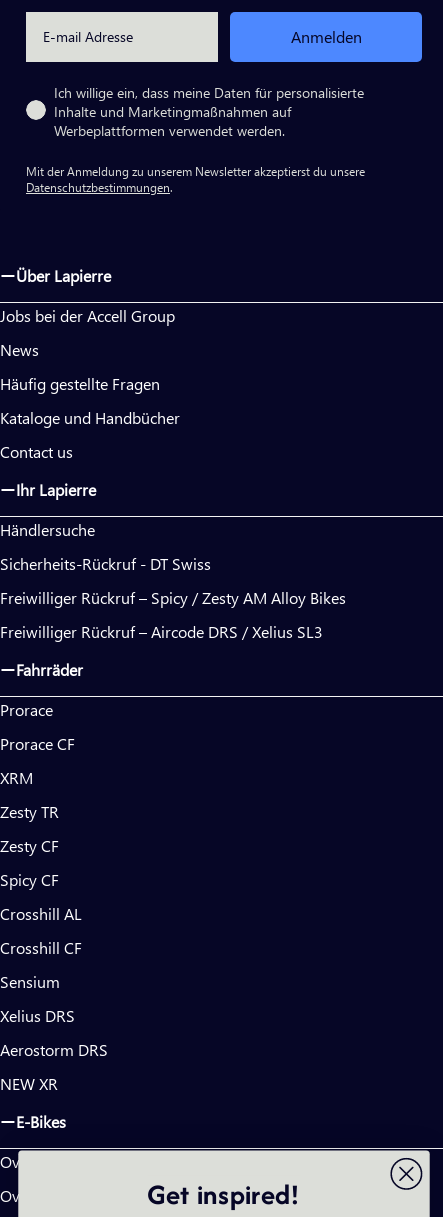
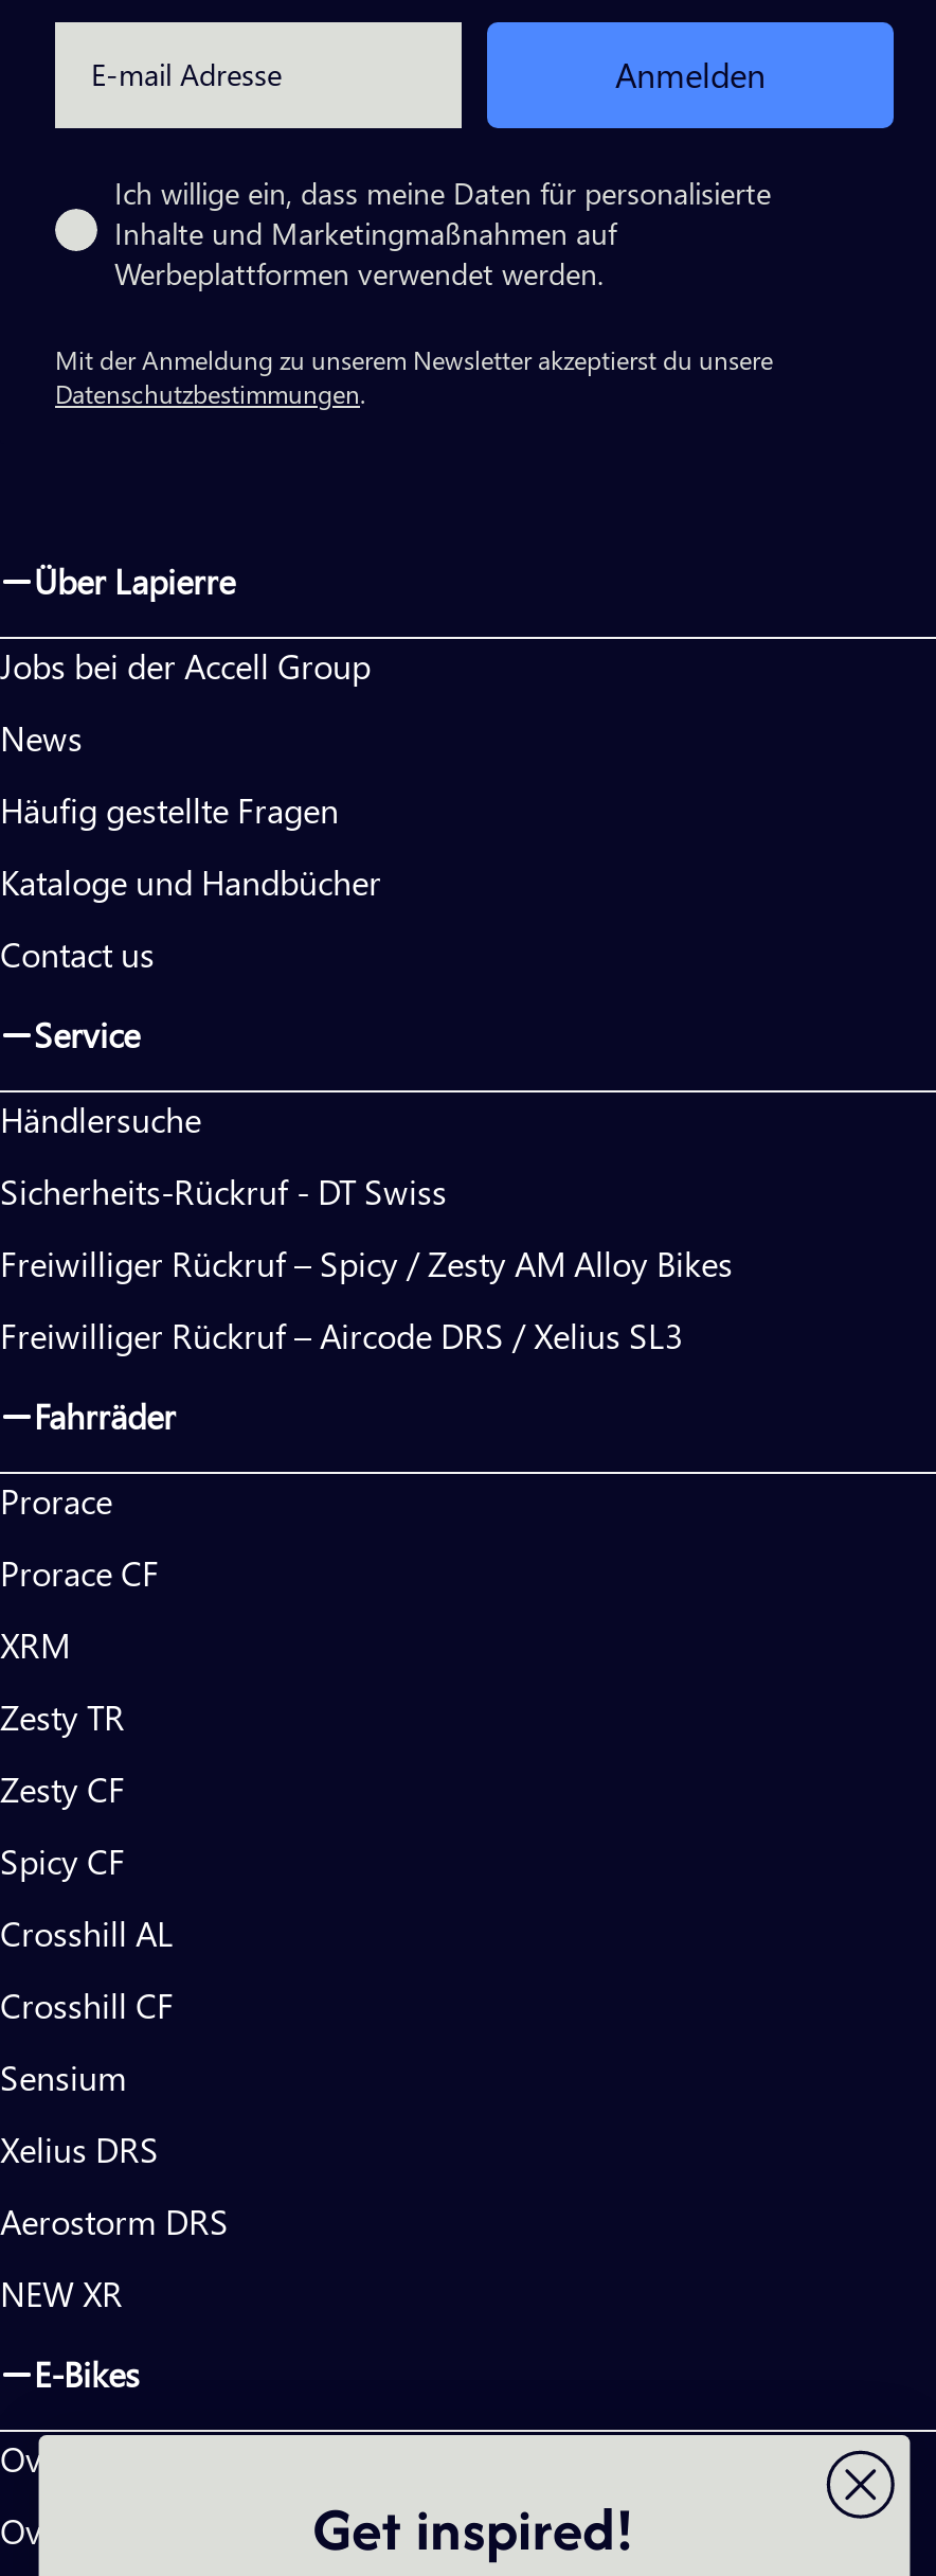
[16,479,96,500] Ihr Lapierre -> [34,1012,140,1056] Service

